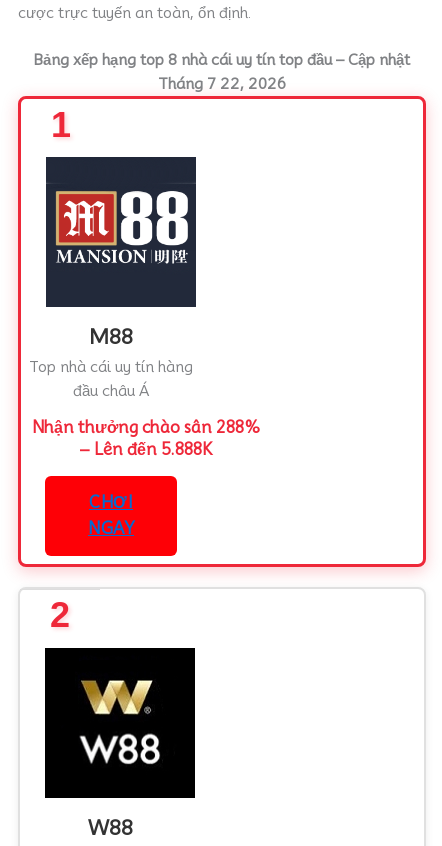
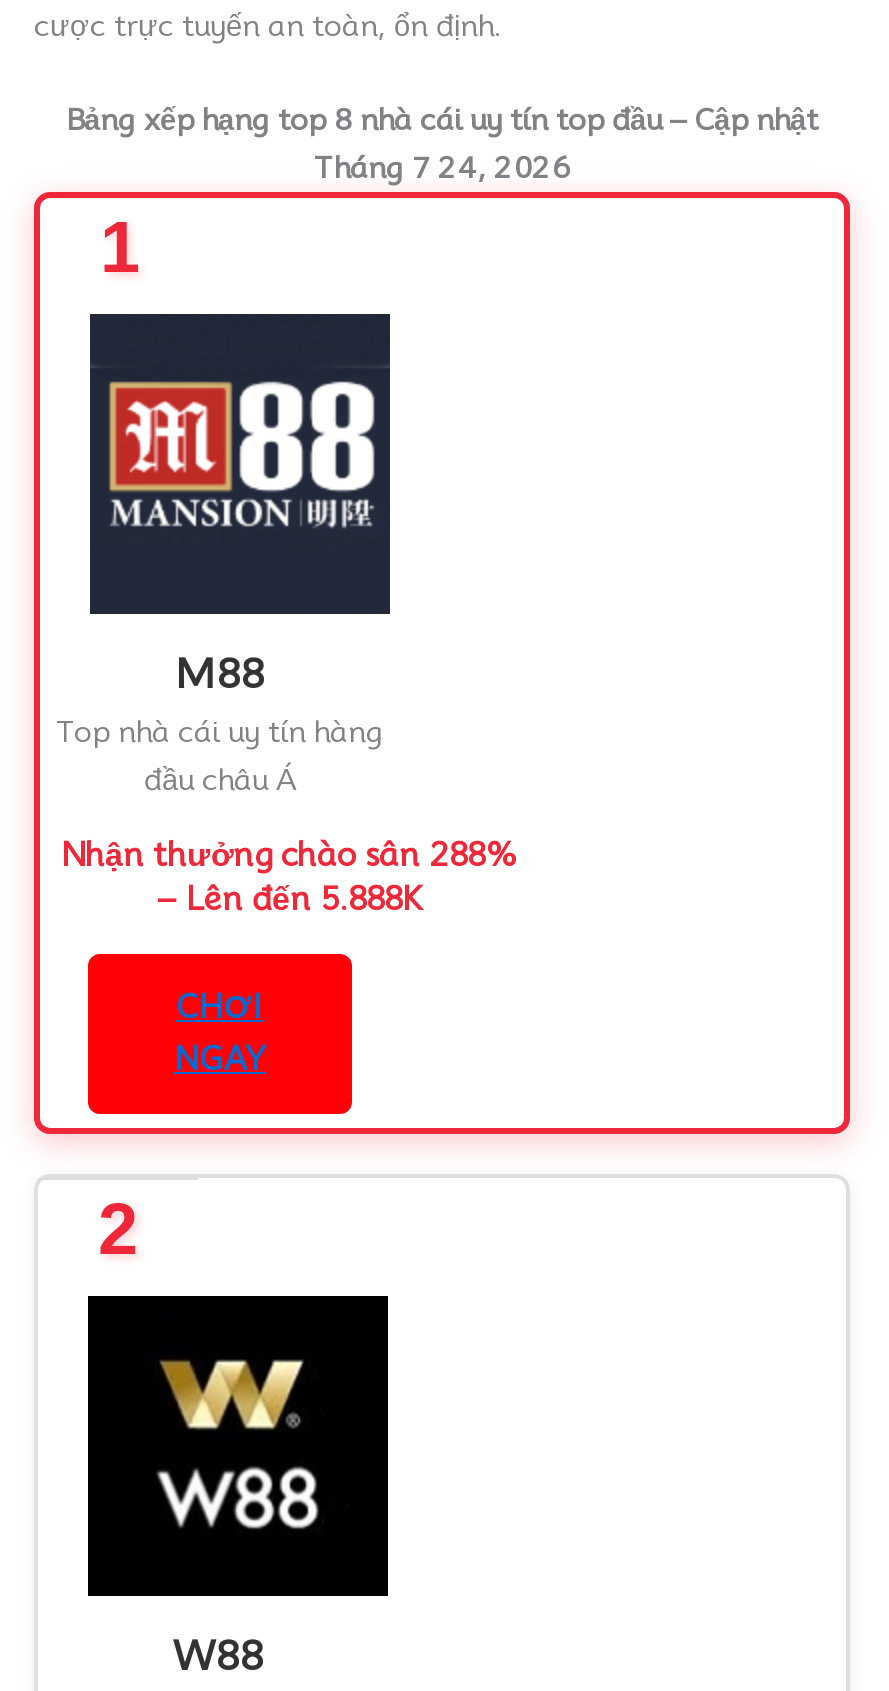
[158,75,286,92] Tháng 7 22, 2026 -> [314,150,570,184] Tháng 7 24, 2026

